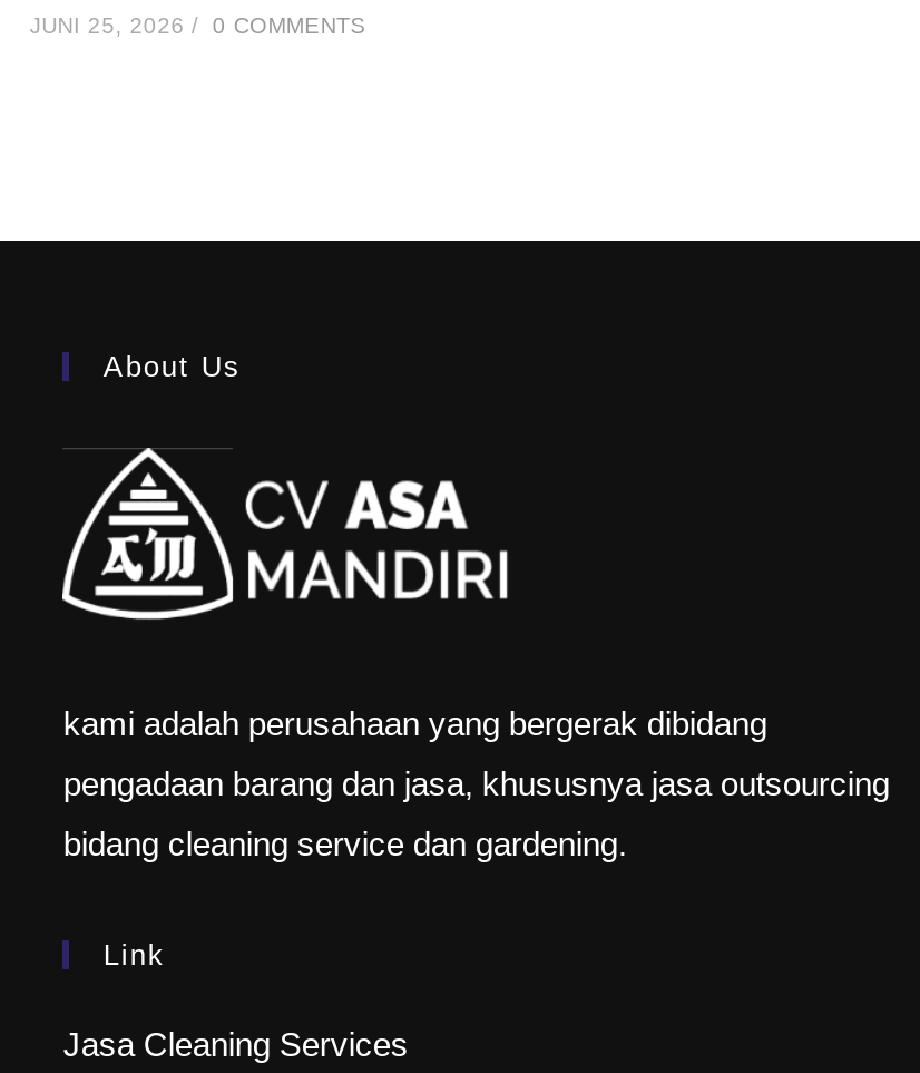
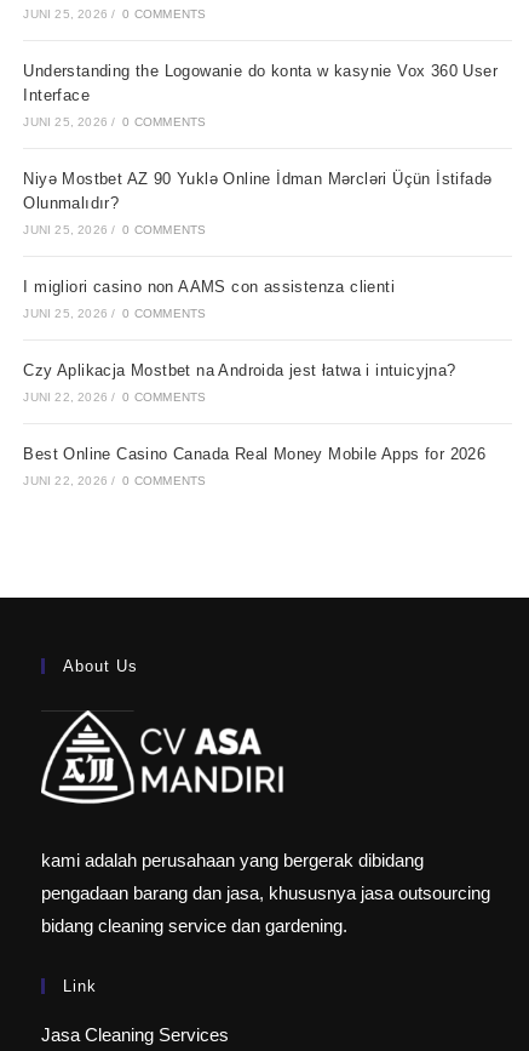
none -> [23,62,498,487] Understanding the Logowanie do konta w kasynie Vox 360 User | Interface | JUNI 25, 2026 / 0 COMMENTS | Niyə Mostbet AZ 90 Yuklə Online İdman Mərcləri Üçün İstifadə | Olunmalıdır? | JUNI 25, 2026 / 0 COMMENTS | I migliori casino non AAMS con assistenza clienti | JUNI 25, 2026 / 0 COMMENTS | Czy Aplikacja Mostbet na Androida jest łatwa i intuicyjna? | JUNI 22, 2026 / 0 COMMENTS | Best Online Casino Canada Real Money Mobile Apps for 2026 | JUNI 22, 2026 / 0 COMMENTS

